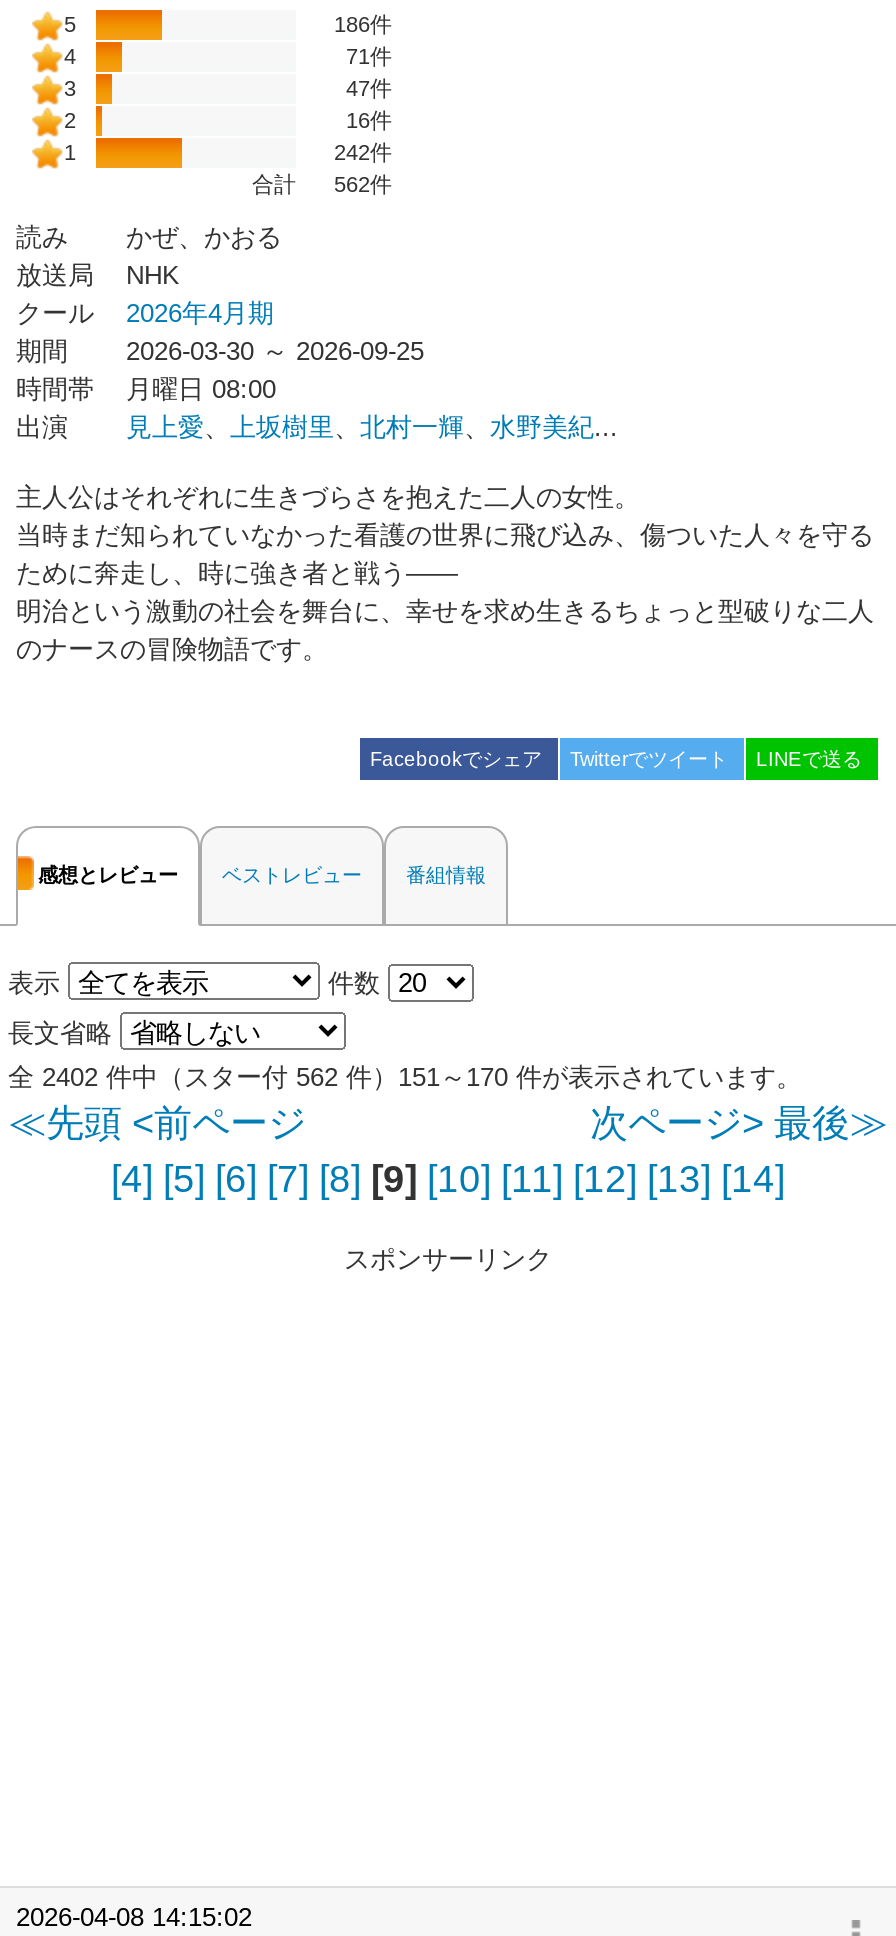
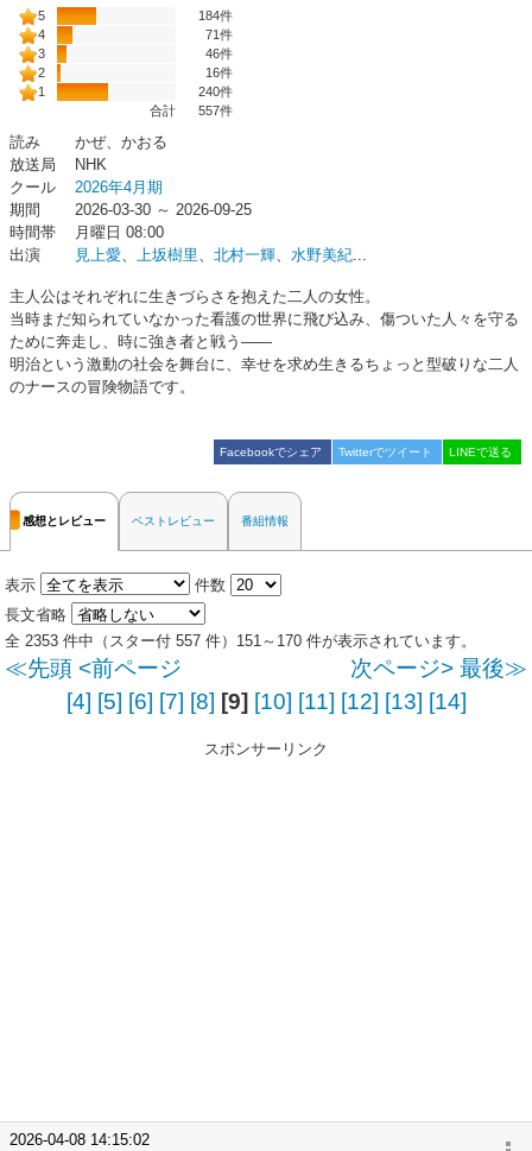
[334,12,392,36] 186件 -> [198,8,233,23] 184件
[346,76,392,100] 47件 -> [205,46,233,61] 46件
[334,140,392,164] 242件 -> [198,84,233,99] 240件
[252,172,392,196] 合計 562件 -> [150,103,233,118] 合計 557件
[8,1062,802,1092] 全 2402 件中（スター付 562 件）151～170 件が表示されています。 -> [5,632,476,650] 全 2353 件中（スター付 557 件）151～170 件が表示されています。

